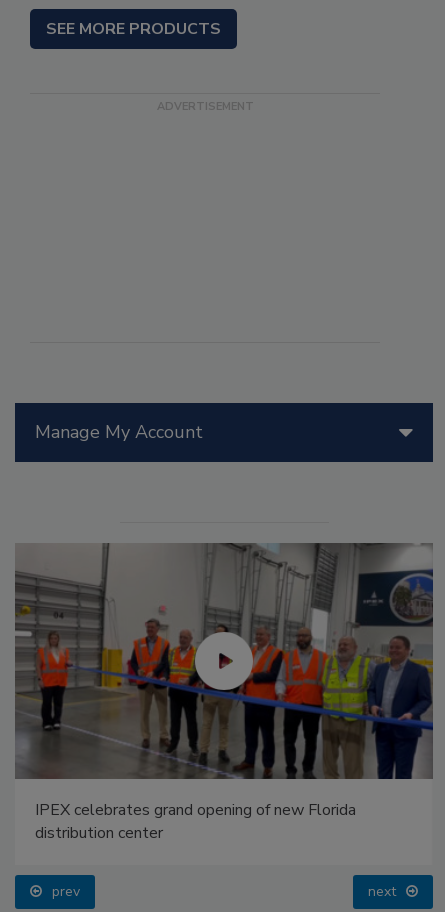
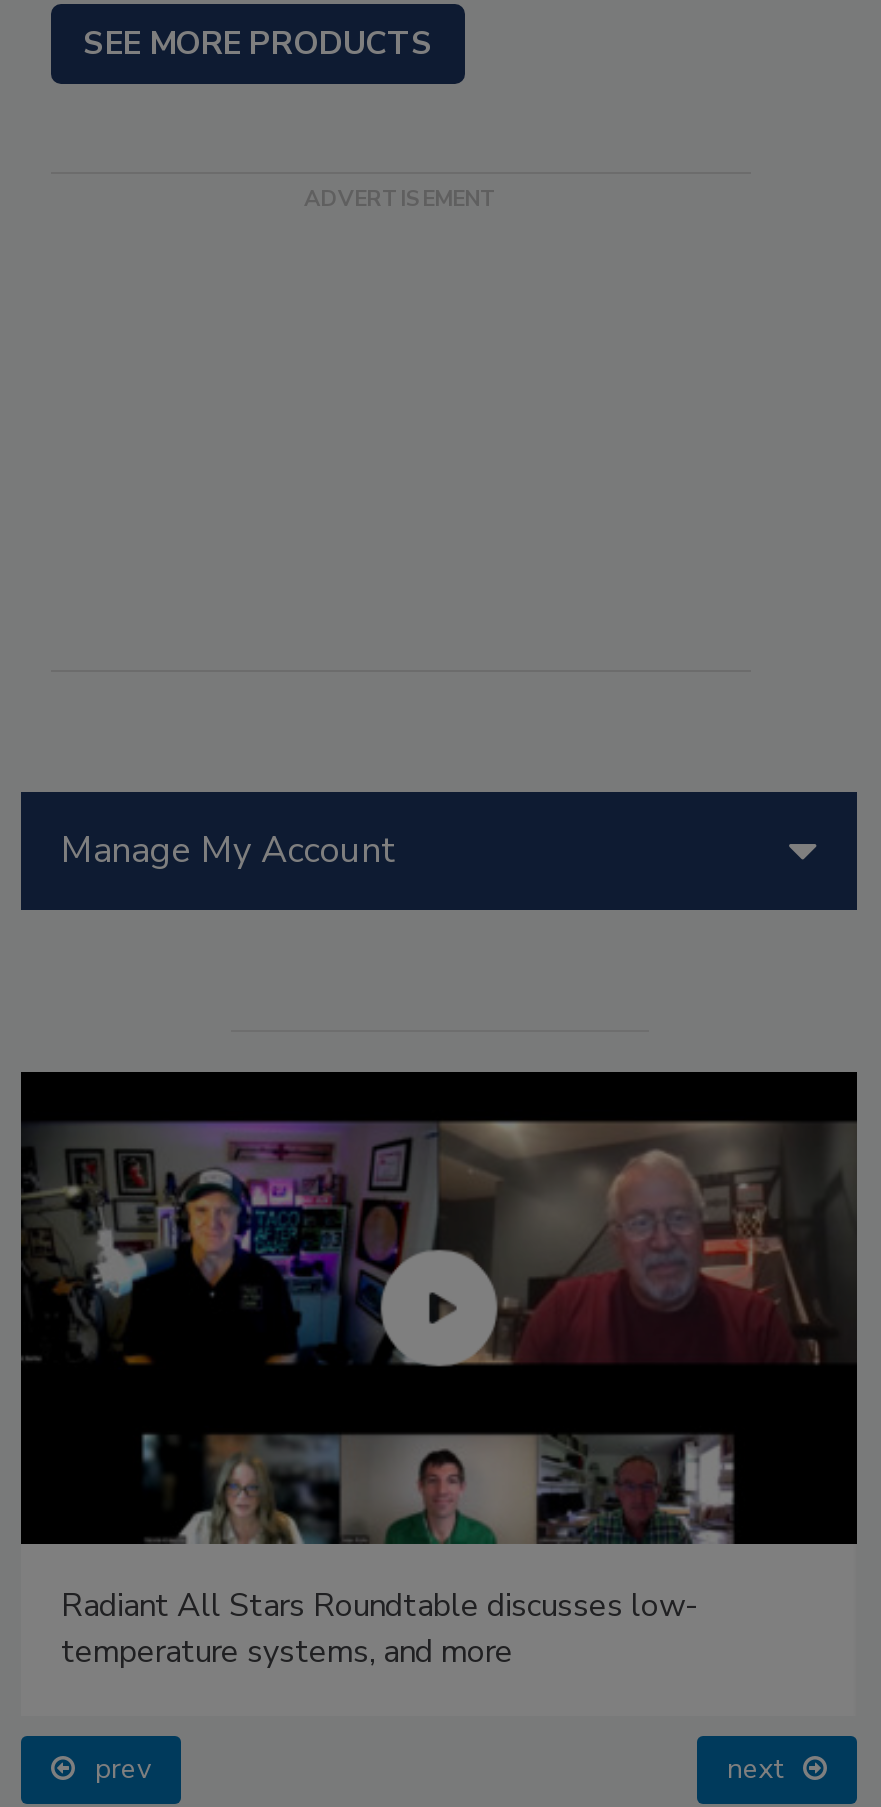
[14,543,434,844] [image] | IPEX celebrates grand opening of new Florida | distribution center -> [19,1070,859,1673] [image] | Radiant All Stars Roundtable discusses low- | temperature systems, and more

